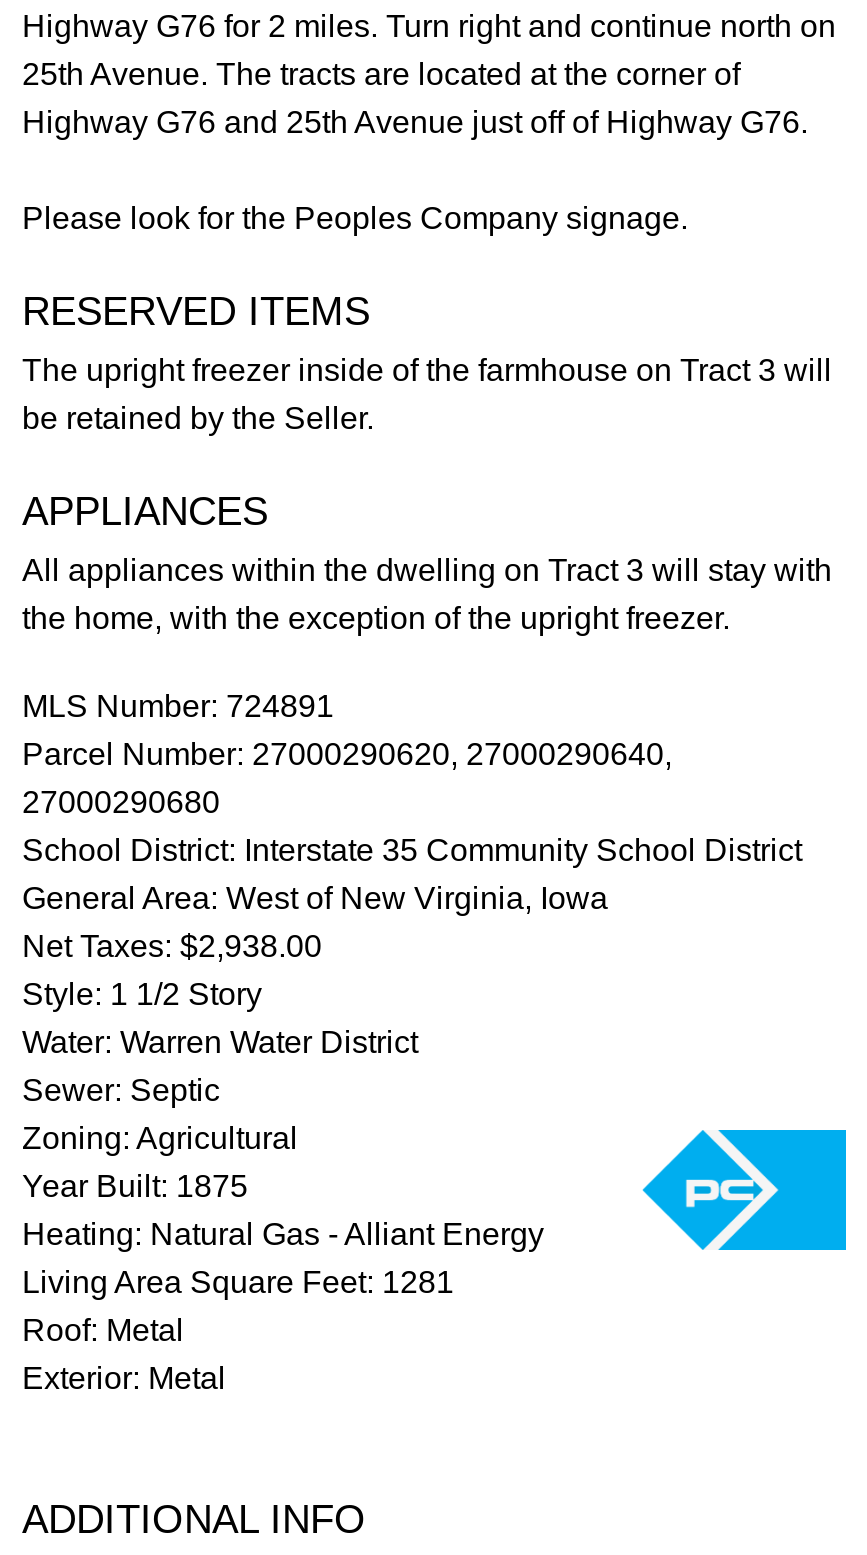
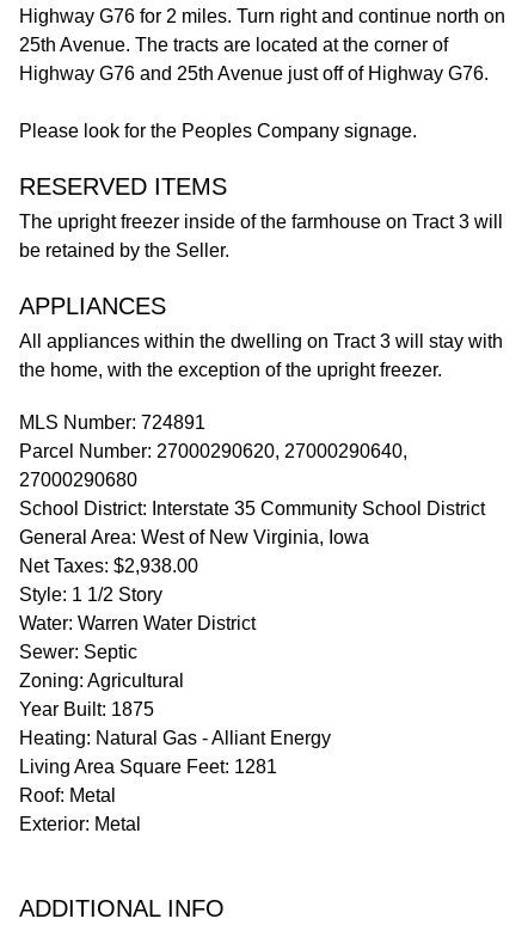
[640,1127,848,1253] [image] -> none

